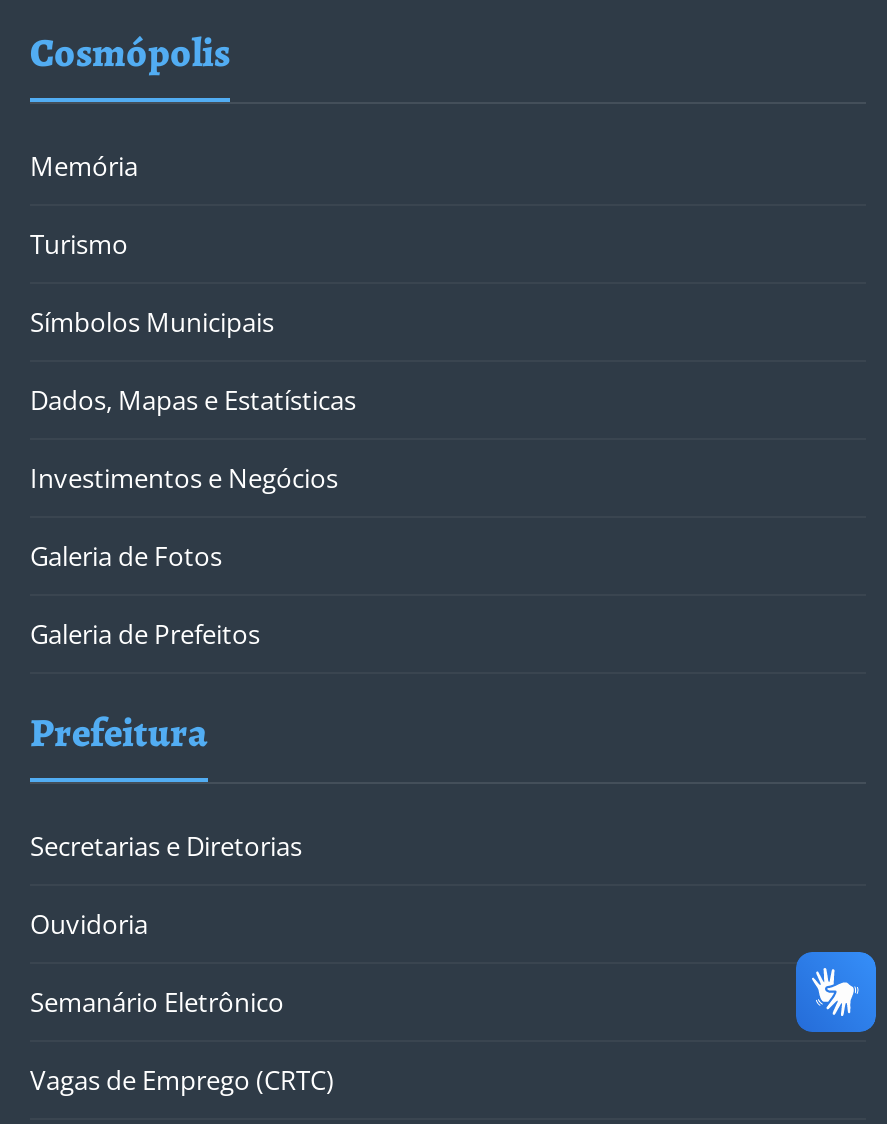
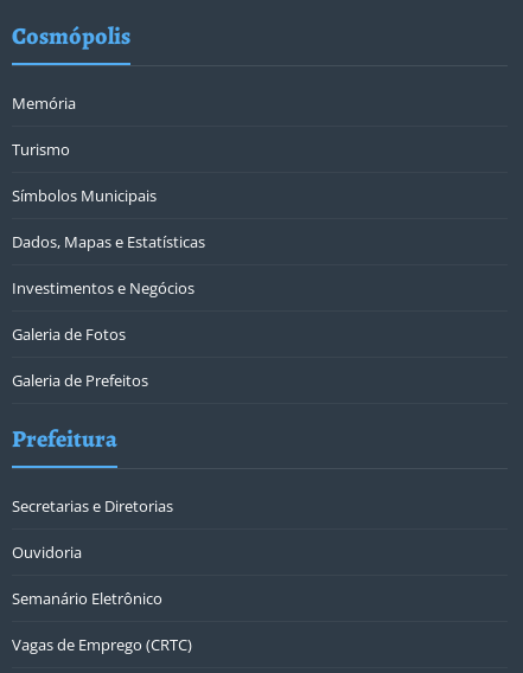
[794,950,878,1034] [image] -> none

